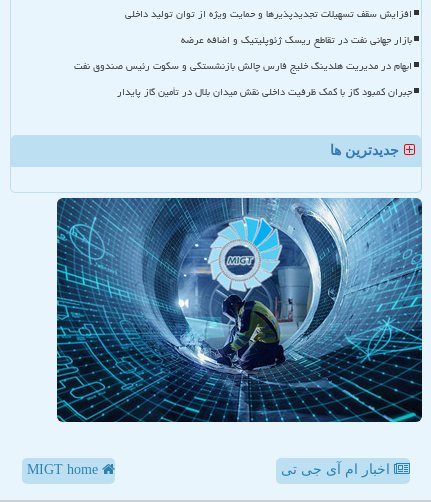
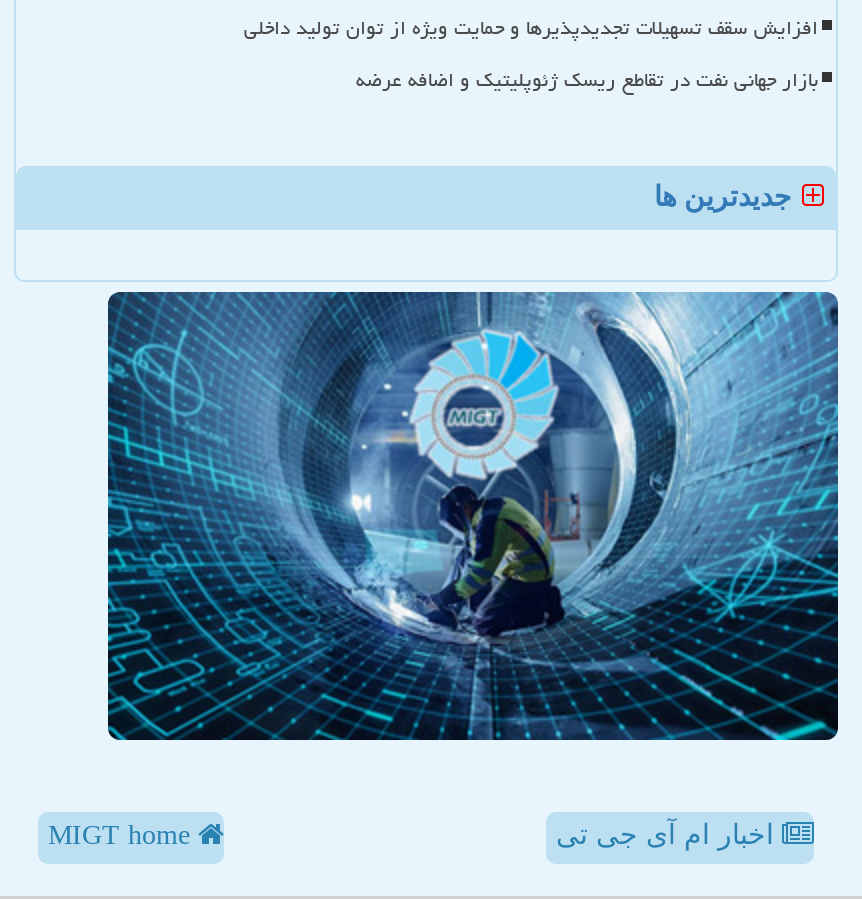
[74,56,412,102] ابهام در مدیریت هلدینگ خلیج فارس چالش بازنشستگی و سکوت رئیس صندوق نفت | جبران کمبود گاز با کمک ظرفیت داخلی نقش میدان بلال در تأمین گاز پایدار -> none

